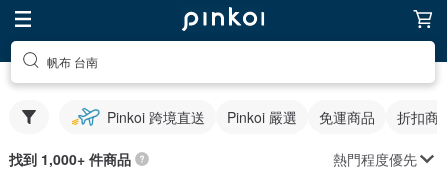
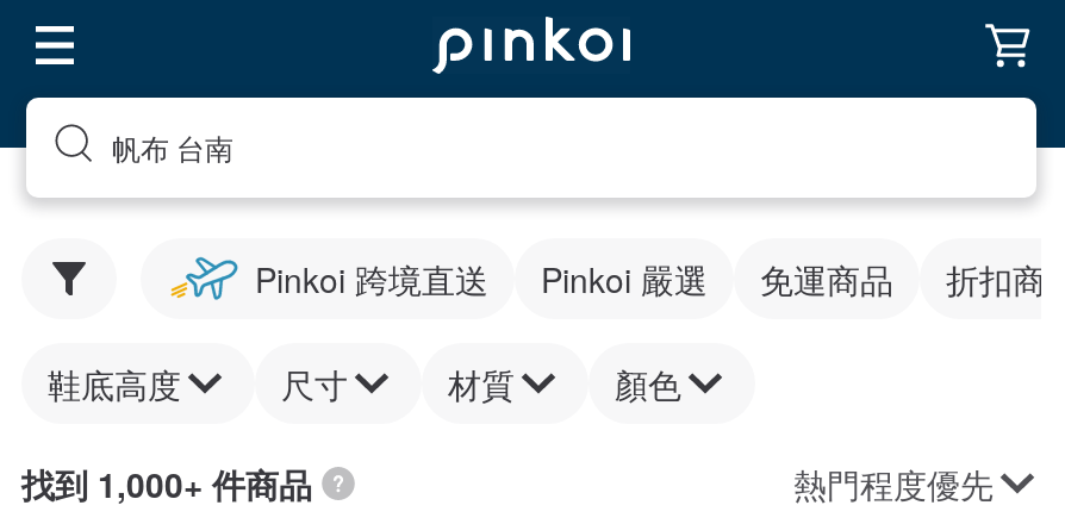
none -> [48,360,681,407] 鞋底高度 | 尺寸 | 材質 | 顏色

